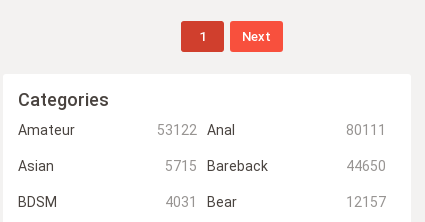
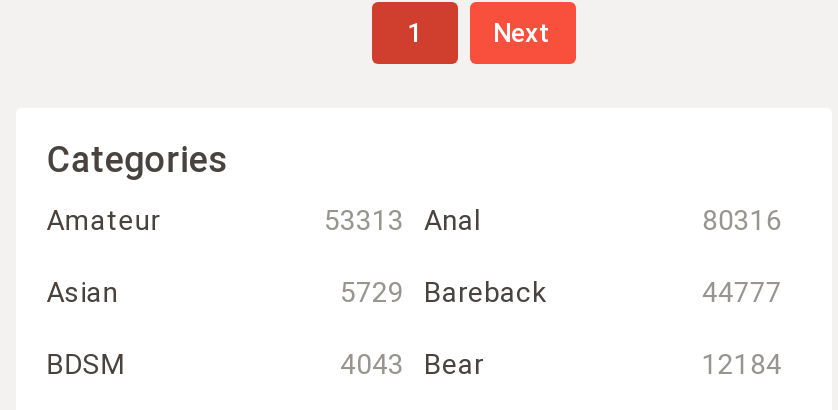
[157,122,235,138] 53122 Anal -> [324,204,480,236] 53313 Anal
[346,122,386,138] 80111 -> [702,204,782,236] 80316
[165,158,268,174] 5715 Bareback -> [340,276,546,308] 5729 Bareback
[346,158,386,174] 44650 -> [702,276,782,308] 44777
[165,194,237,210] 4031 Bear -> [340,348,484,380] 4043 Bear
[346,194,386,210] 12157 -> [702,348,782,380] 12184

